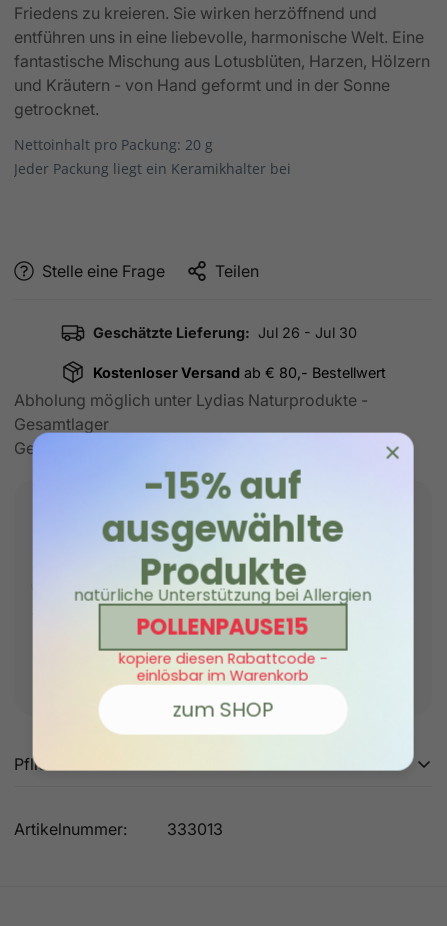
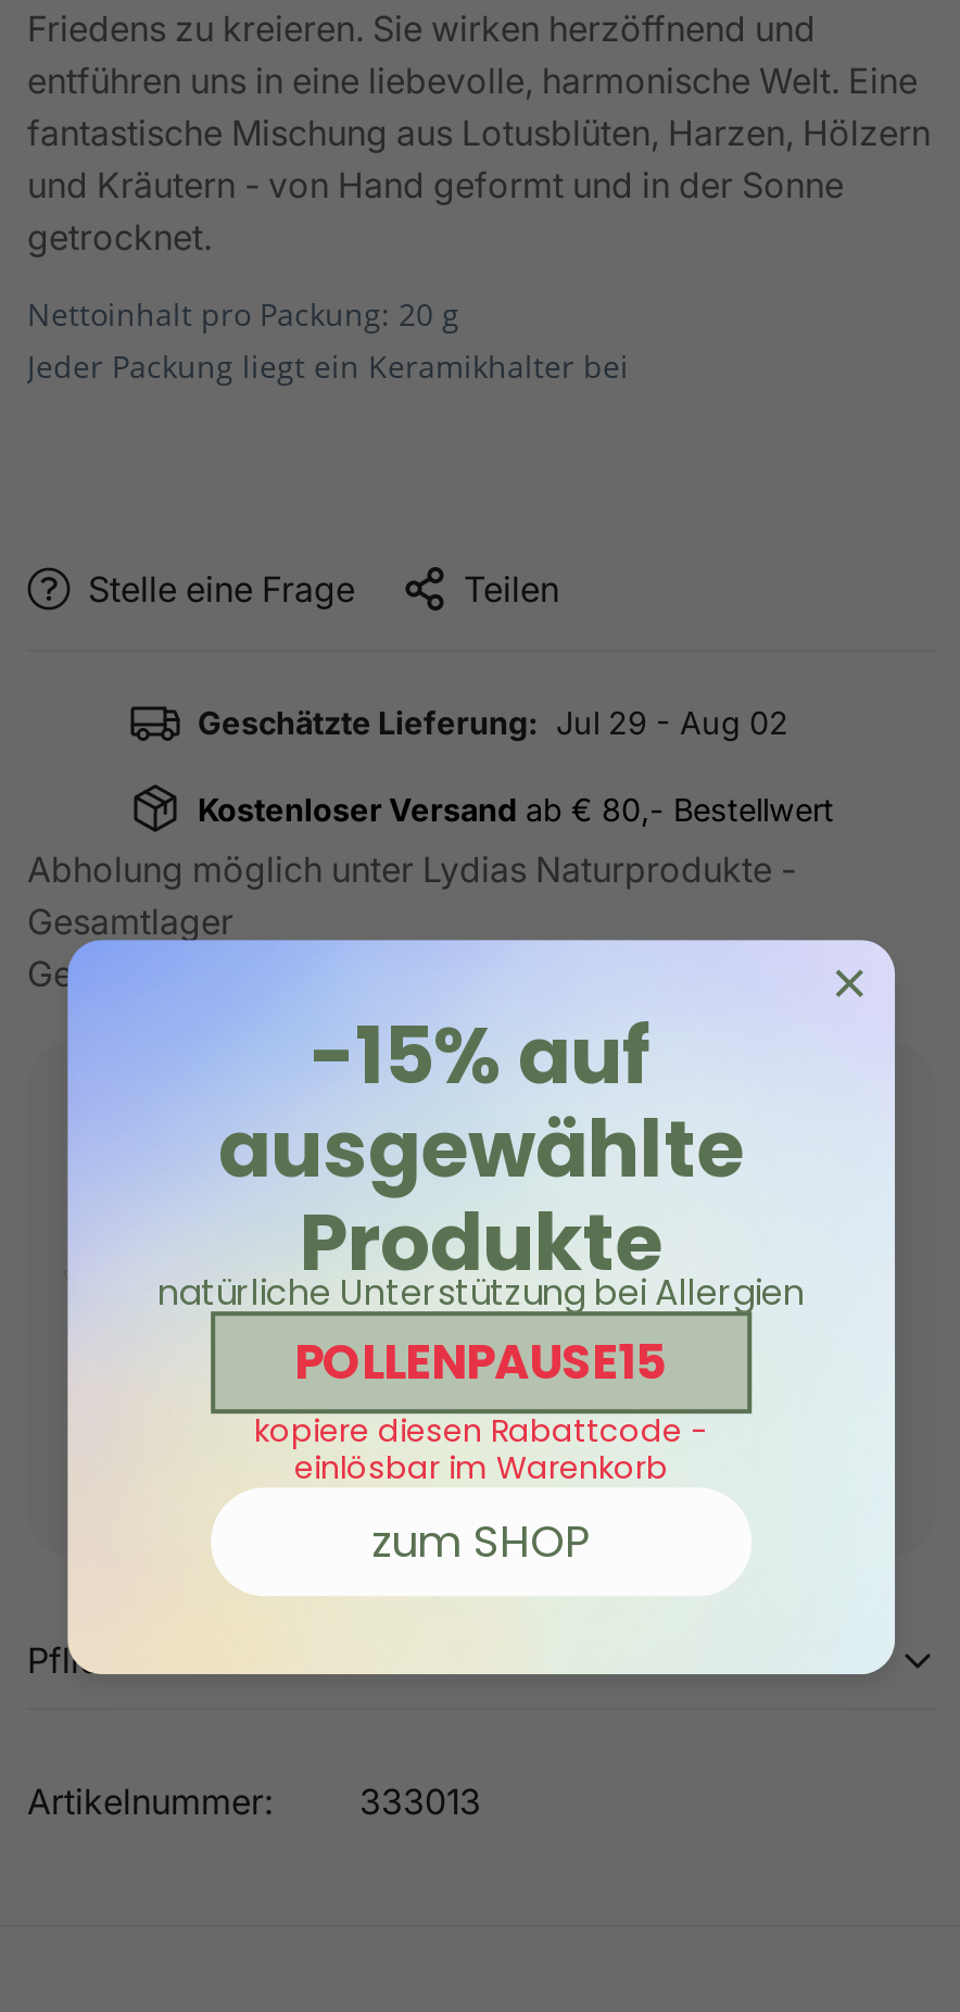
[92,323,356,340] Geschätzte Lieferung: Jul 26 - Jul 30 -> [198,703,788,740] Geschätzte Lieferung: Jul 29 - Aug 02

